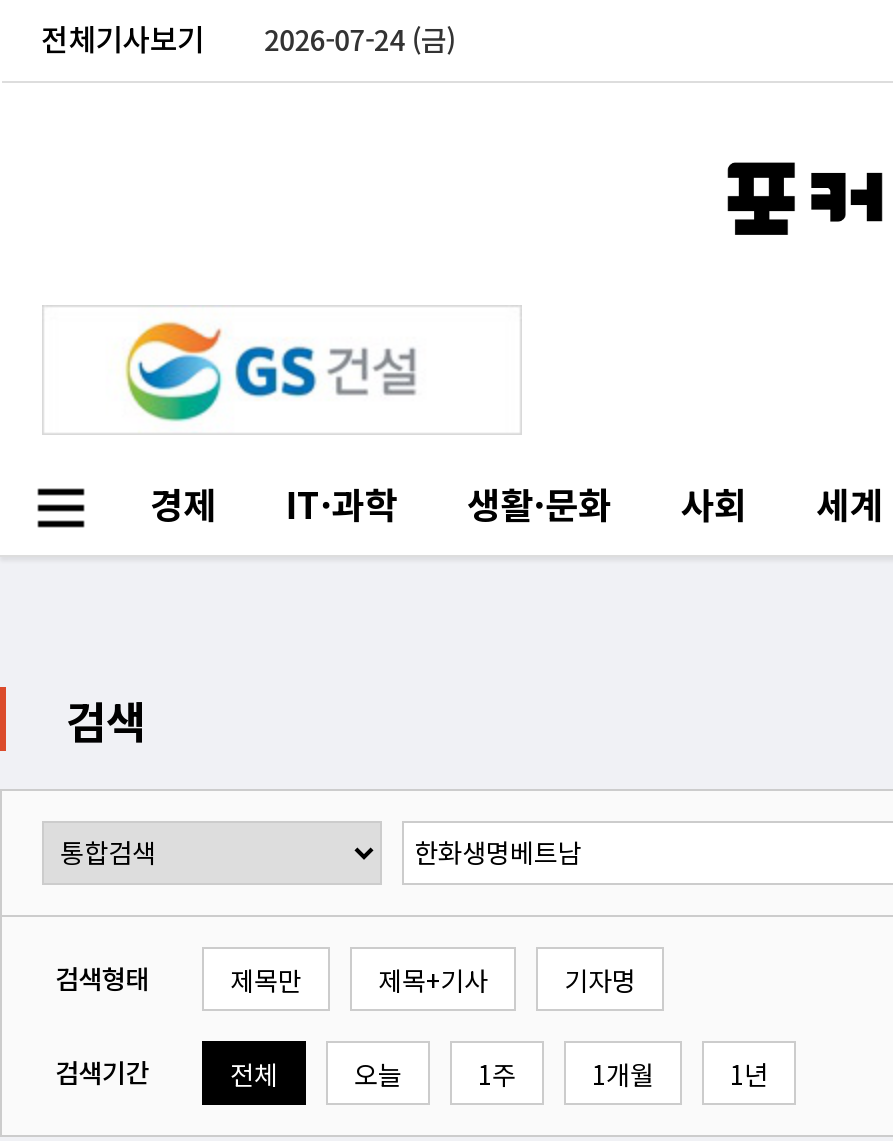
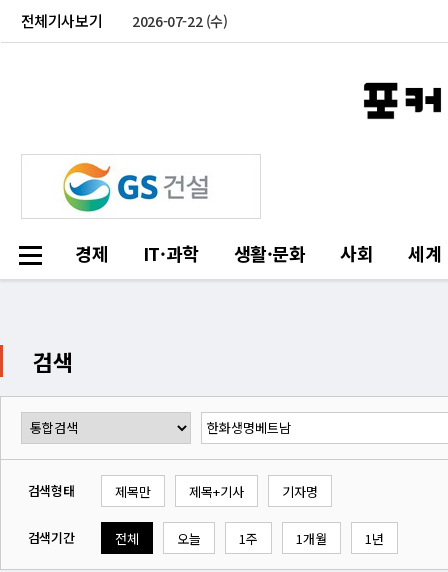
[41,17,455,59] 전체기사보기 2026-07-24 (금) -> [20,10,228,31] 전체기사보기 2026-07-22 (수)

